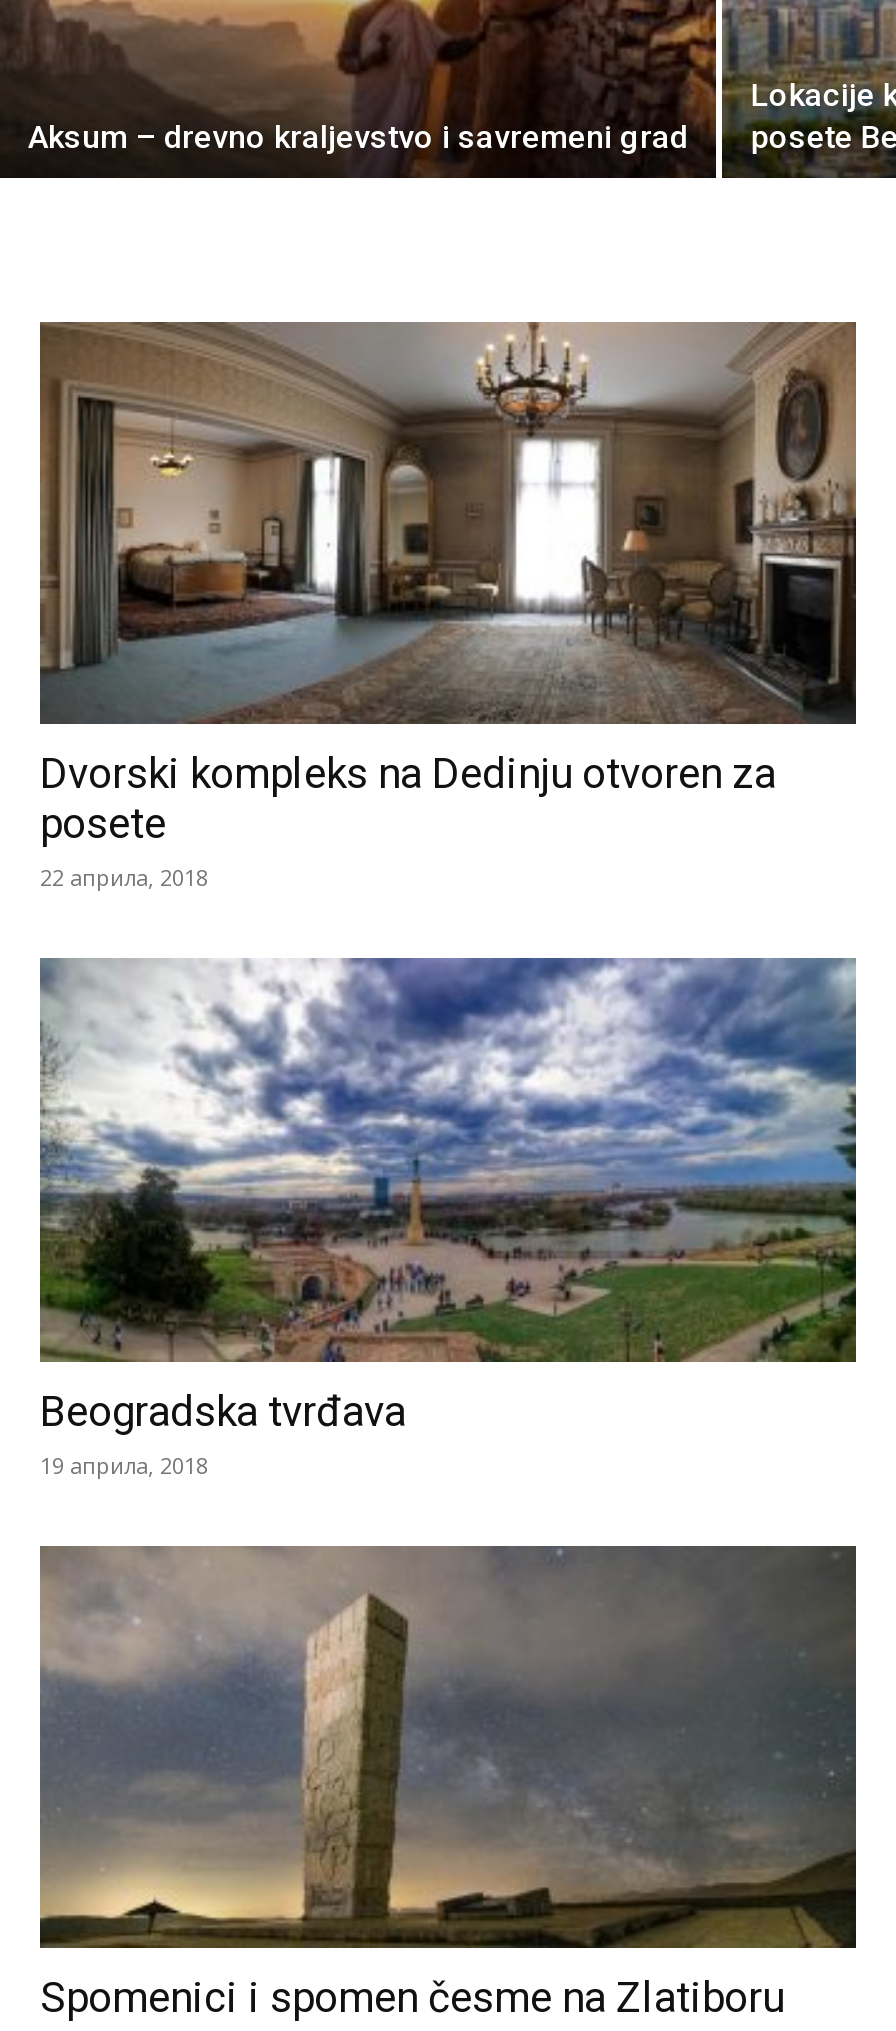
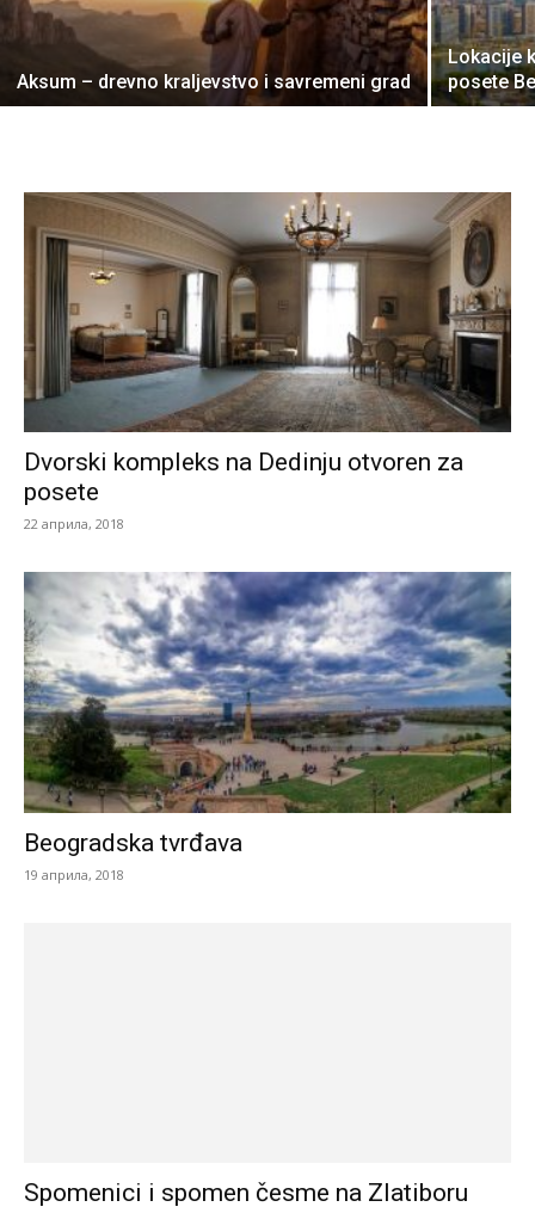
[38,1544,858,1950] [image] -> none

